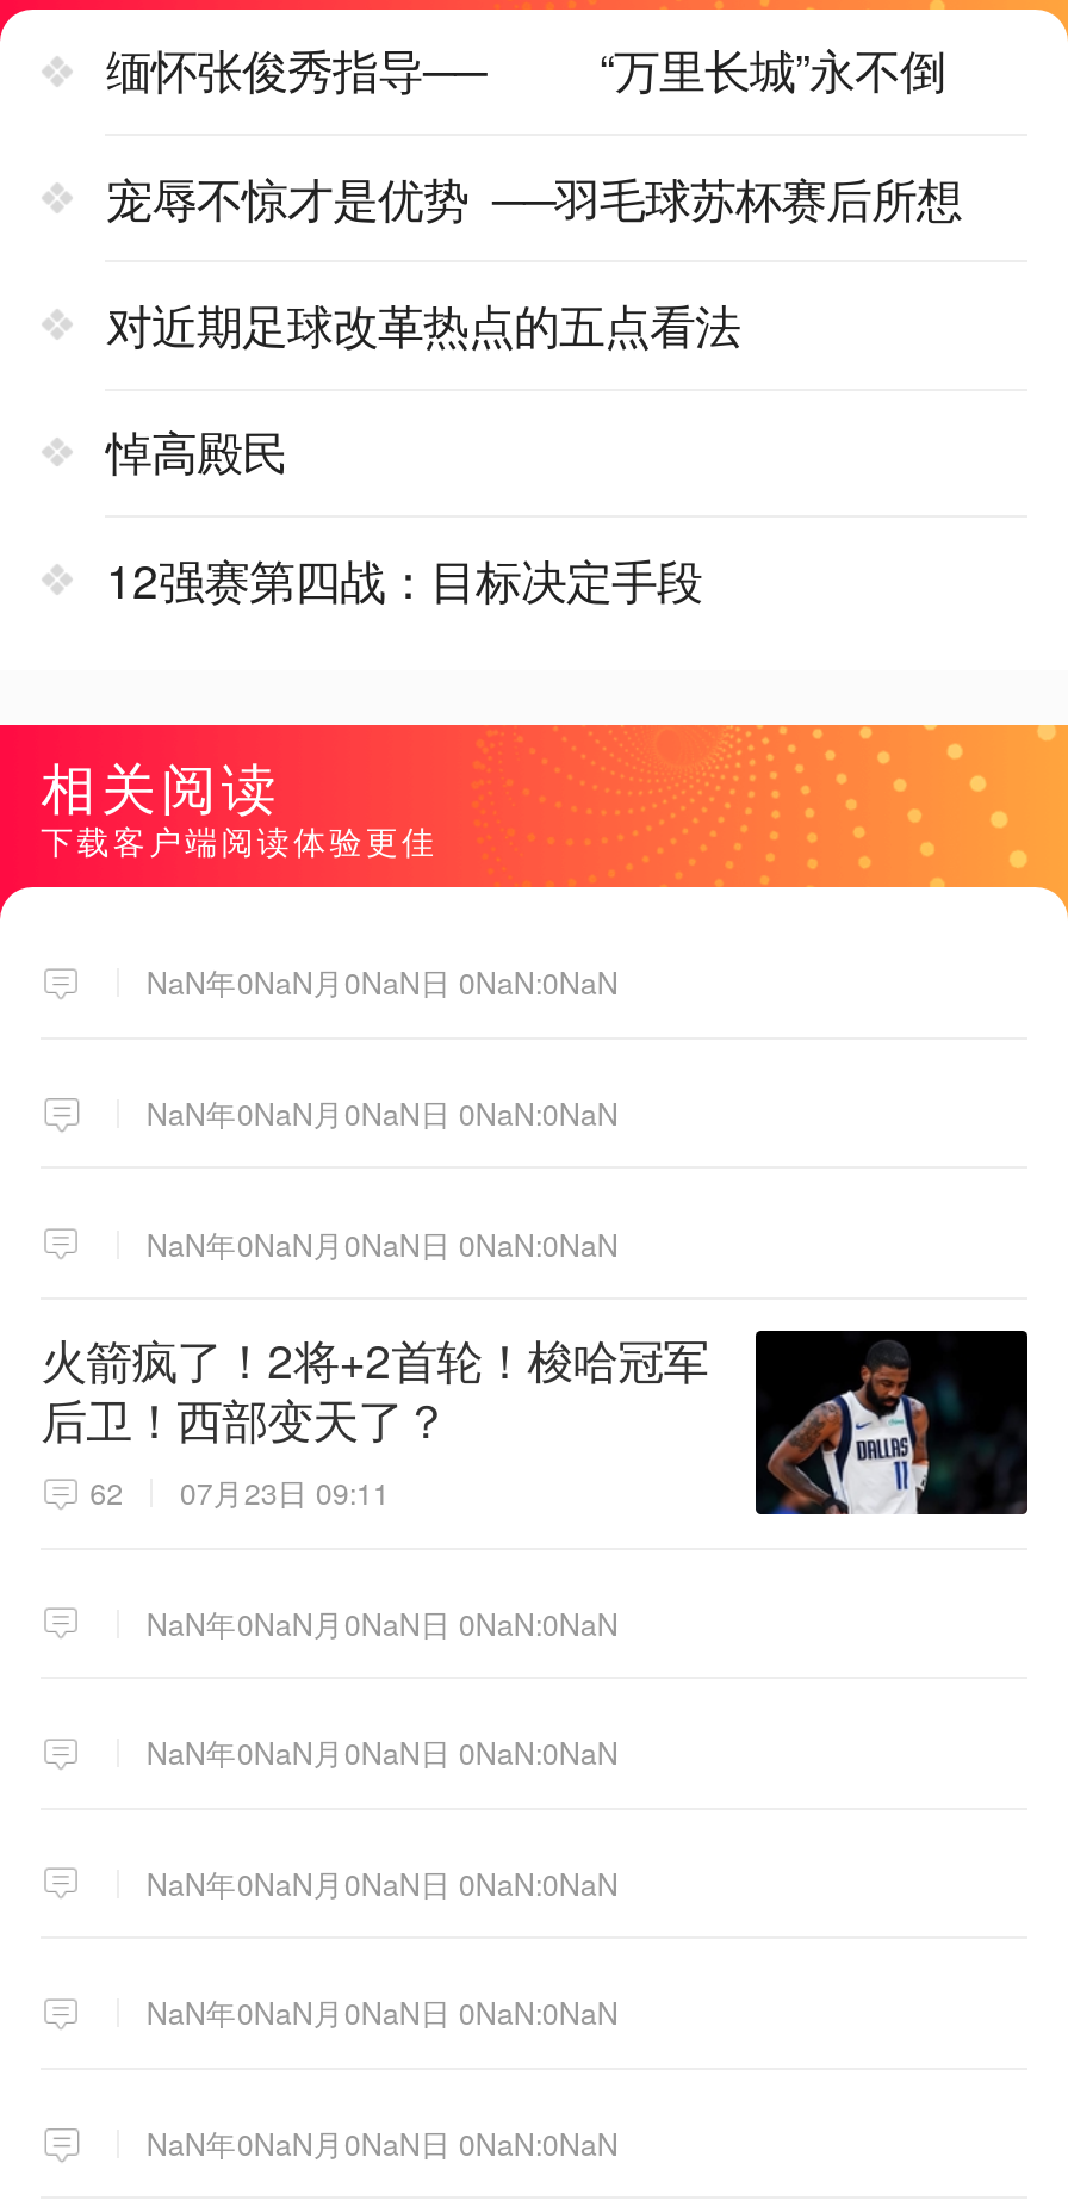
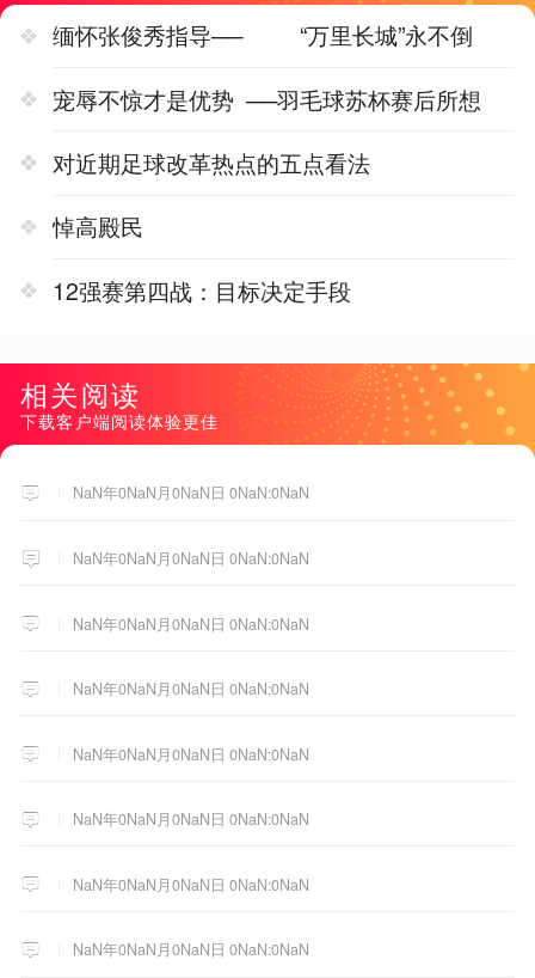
[41,1326,1030,1517] [image] | 火箭疯了！2将+2首轮！梭哈冠军 | 后卫！西部变天了？ | 62 | 07月23日 09:11 -> none

